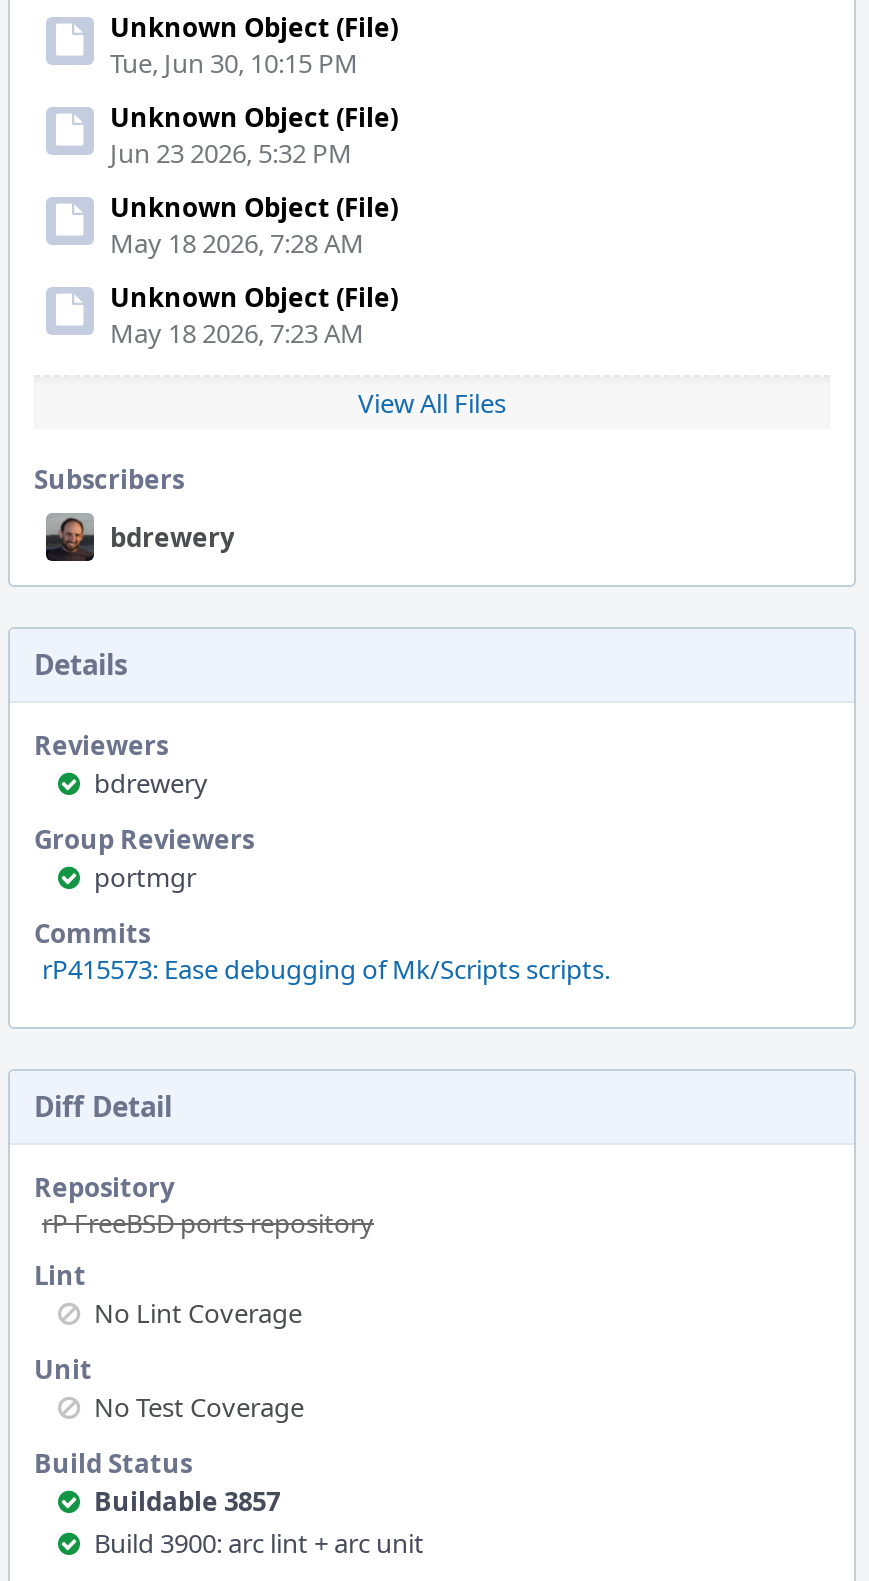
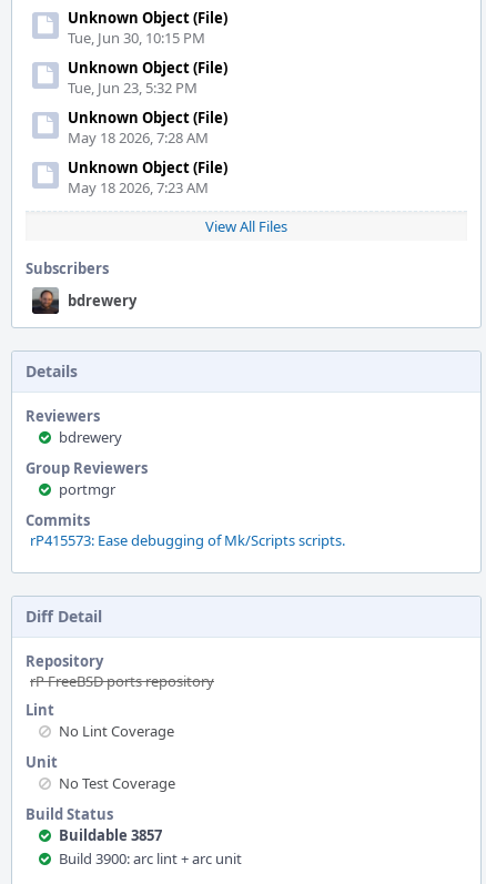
[110,135,352,171] Jun 23 2026, 5:32 PM -> [68,78,198,98] Tue, Jun 23, 5:32 PM

